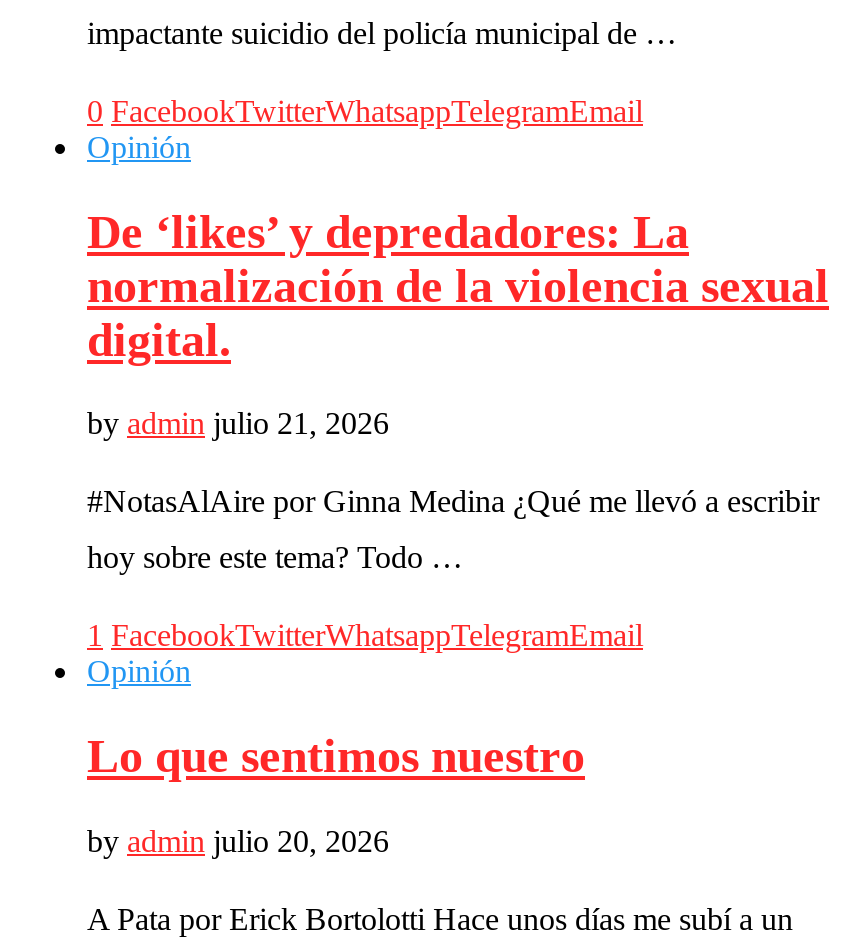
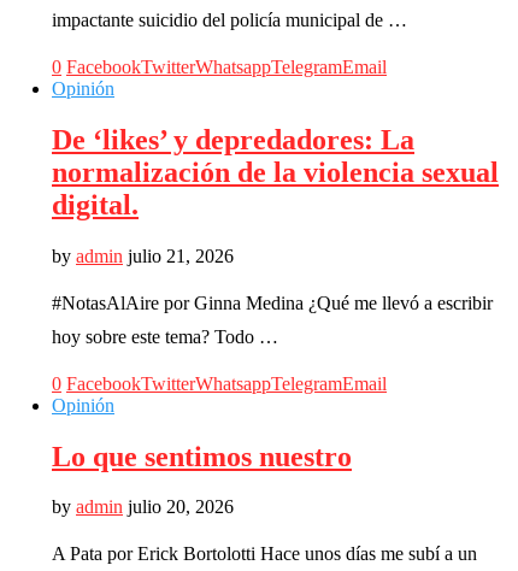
[87,619,643,653] 1 FacebookTwitterWhatsappTelegramEmail -> [52,373,387,394] 0 FacebookTwitterWhatsappTelegramEmail

